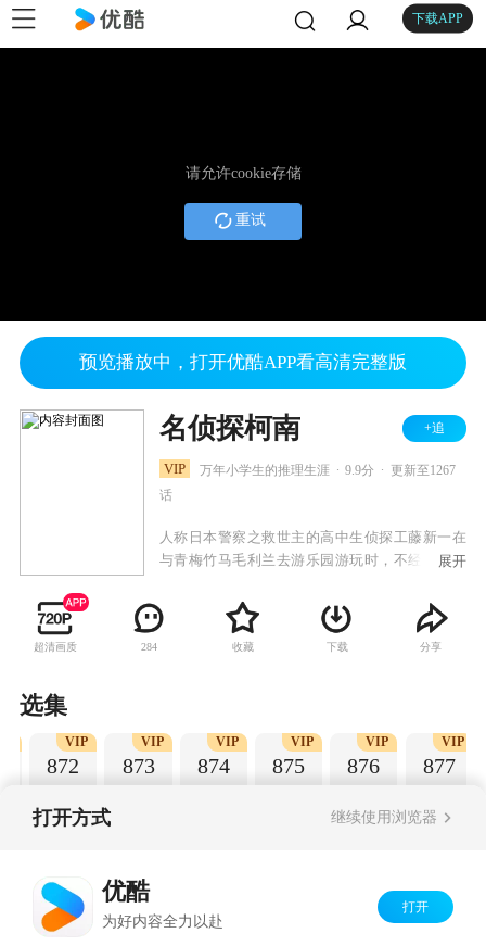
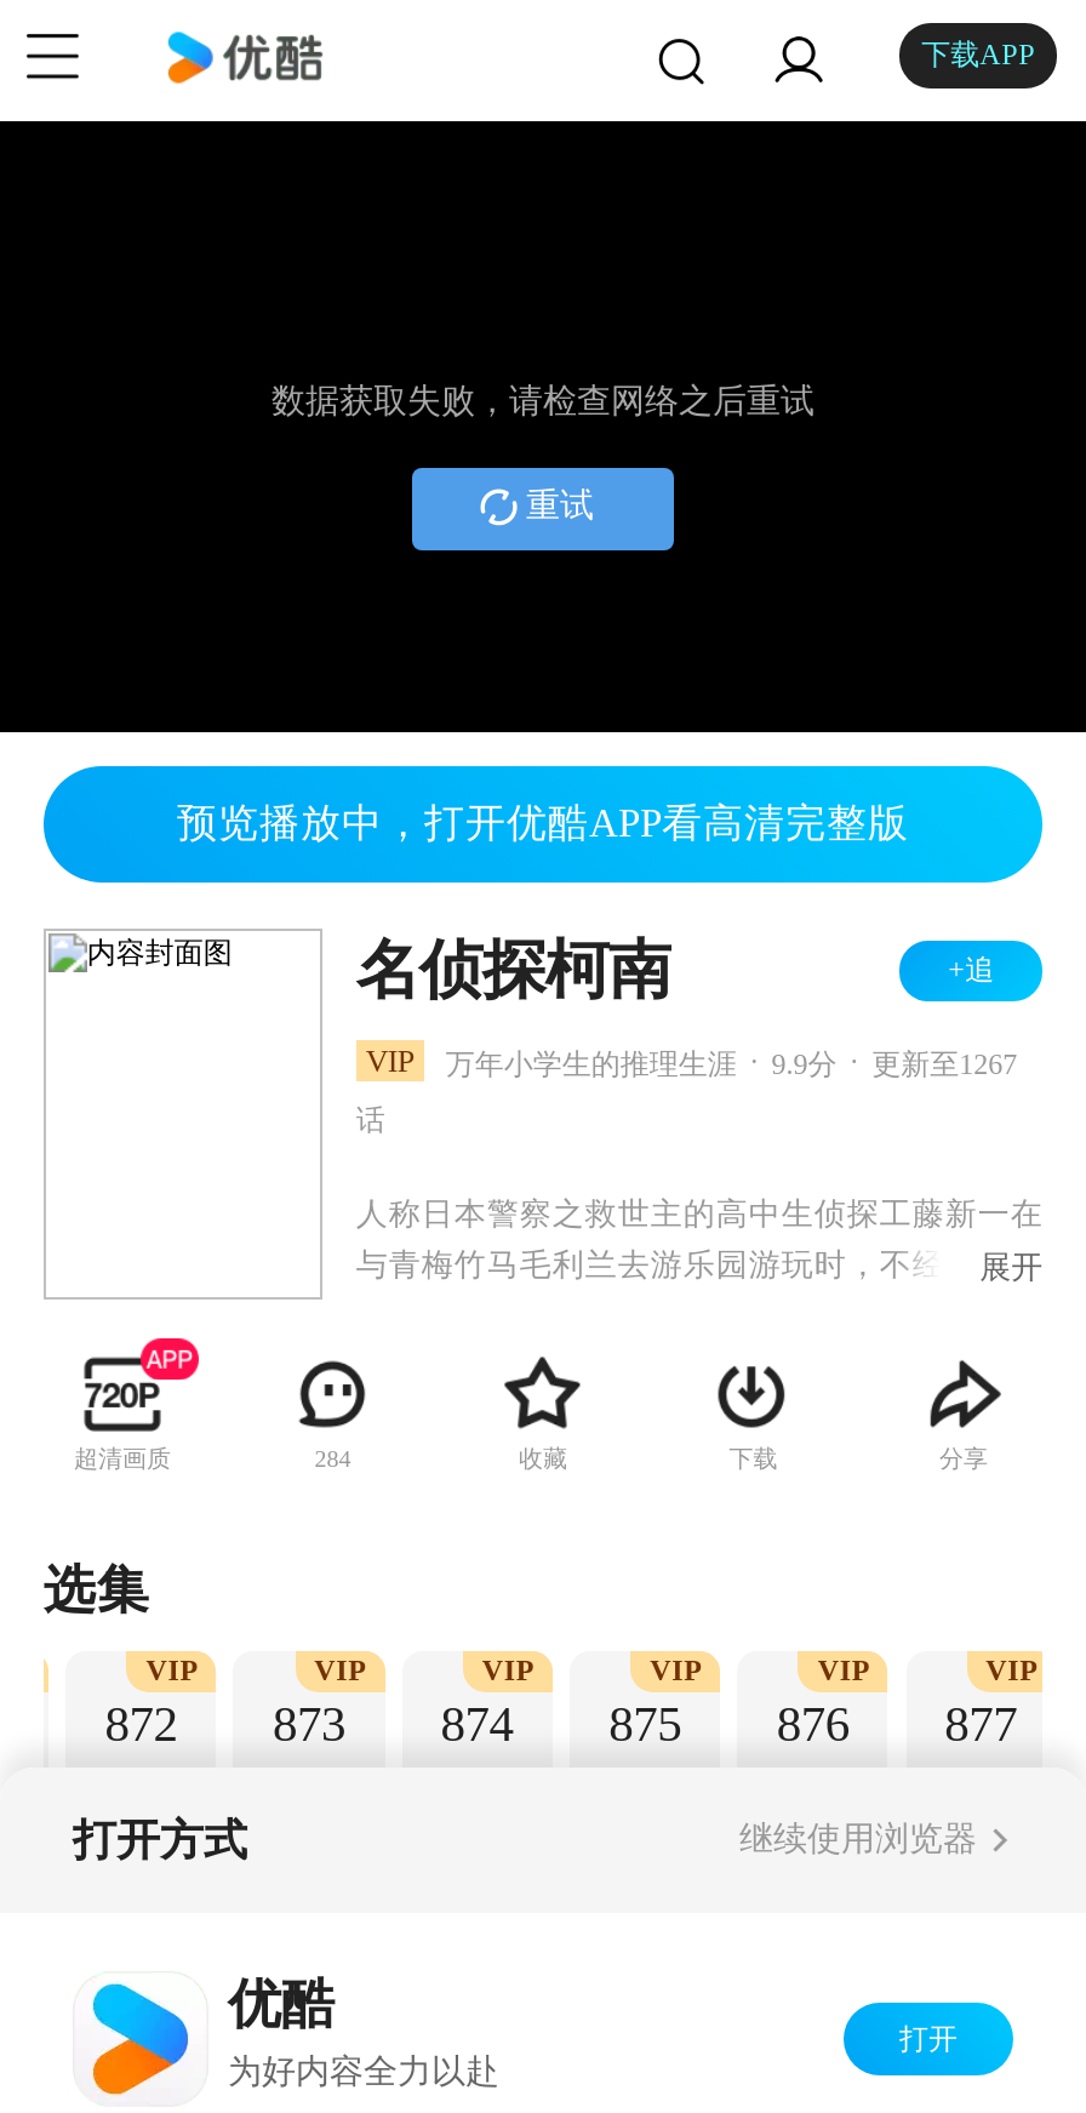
[185,165,301,181] 请允许cookie存储 -> [271,383,814,420] 数据获取失败，请检查网络之后重试

